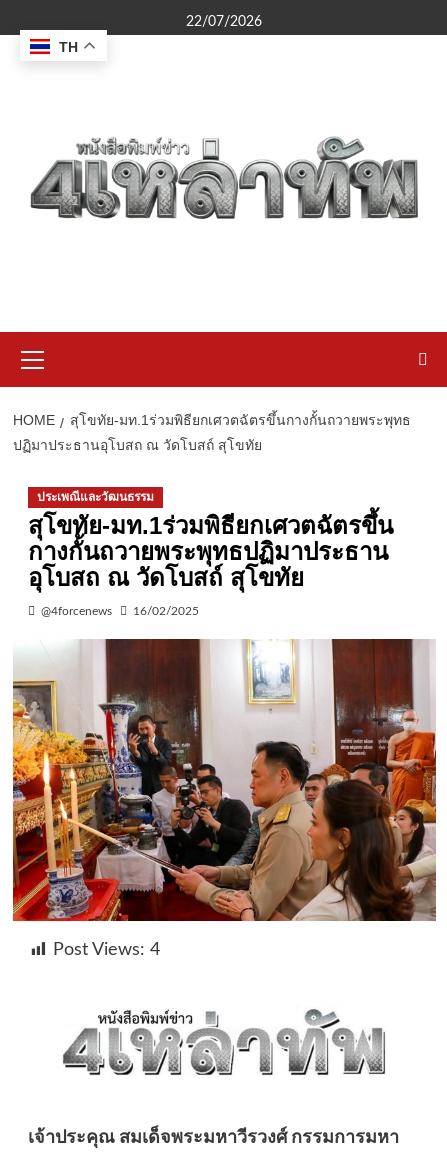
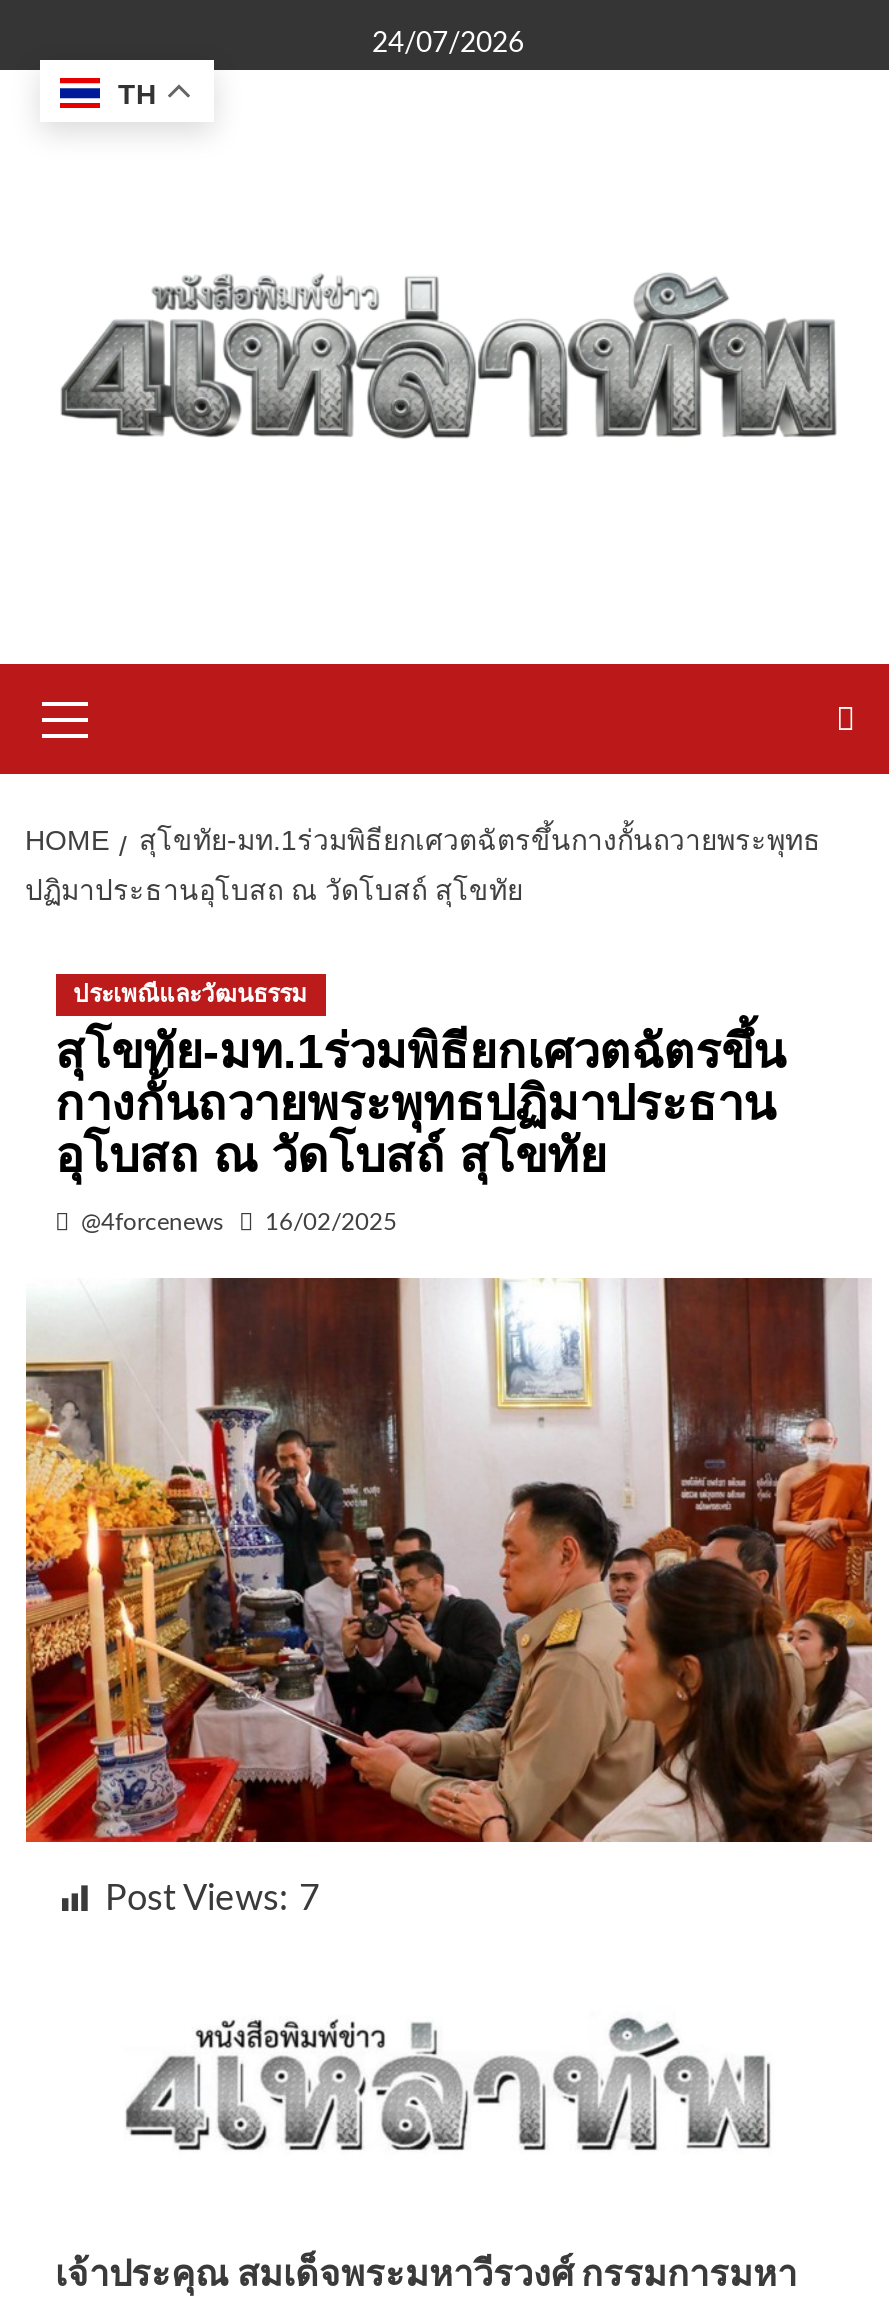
[186,15,262,29] 22/07/2026 -> [372,30,524,58] 24/07/2026
[52,941,159,959] Post Views: 4 -> [105,1882,319,1918] Post Views: 7

